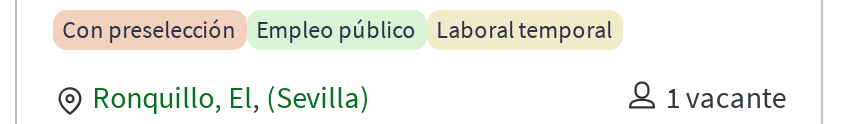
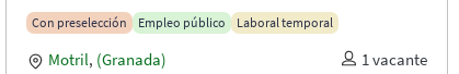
[92,78,370,116] Ronquillo, El, (Sevilla) -> [48,49,166,70] Motril, (Granada)

